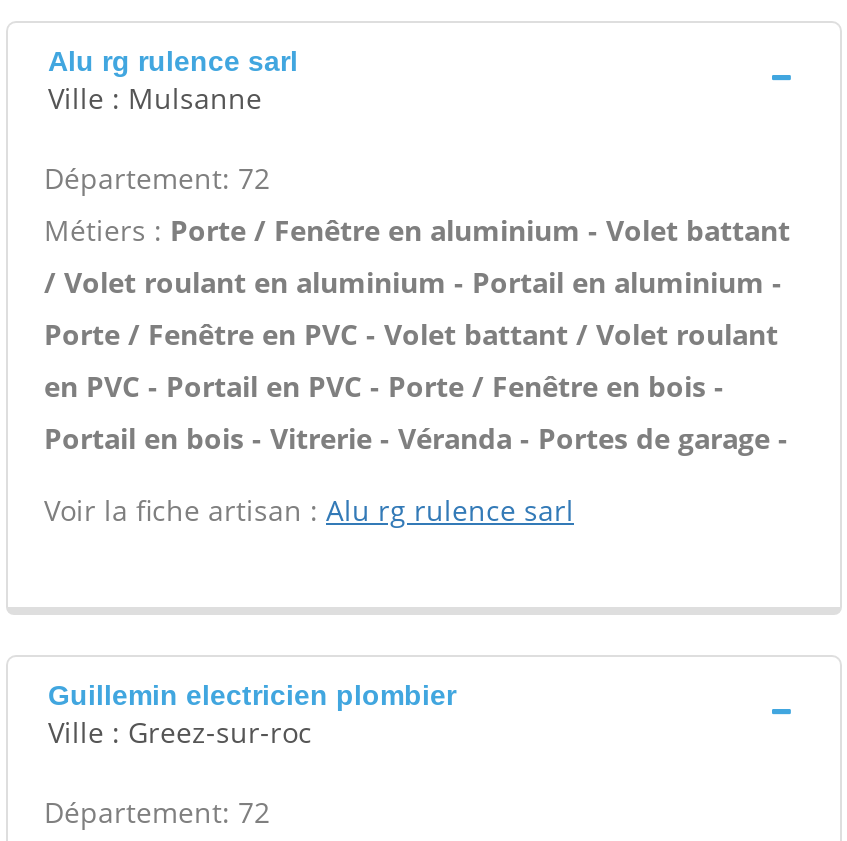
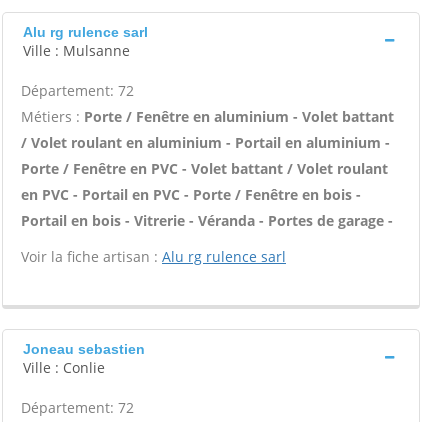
[48,679,456,751] Guillemin electricien plombier | Ville : Greez-sur-roc -> [23,341,145,377] Joneau sebastien | Ville : Conlie

